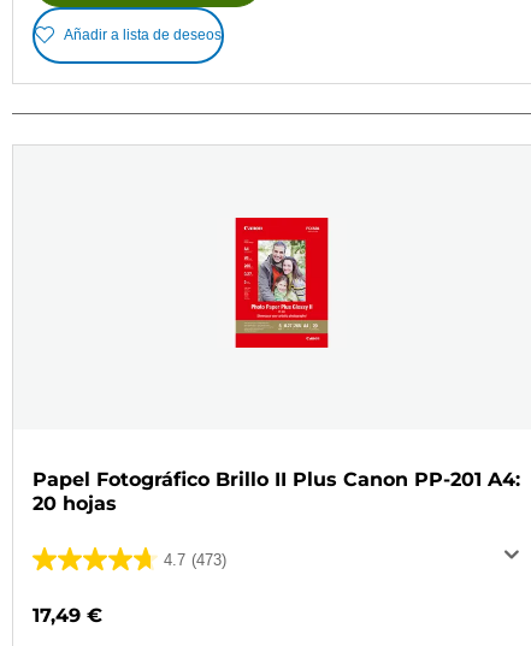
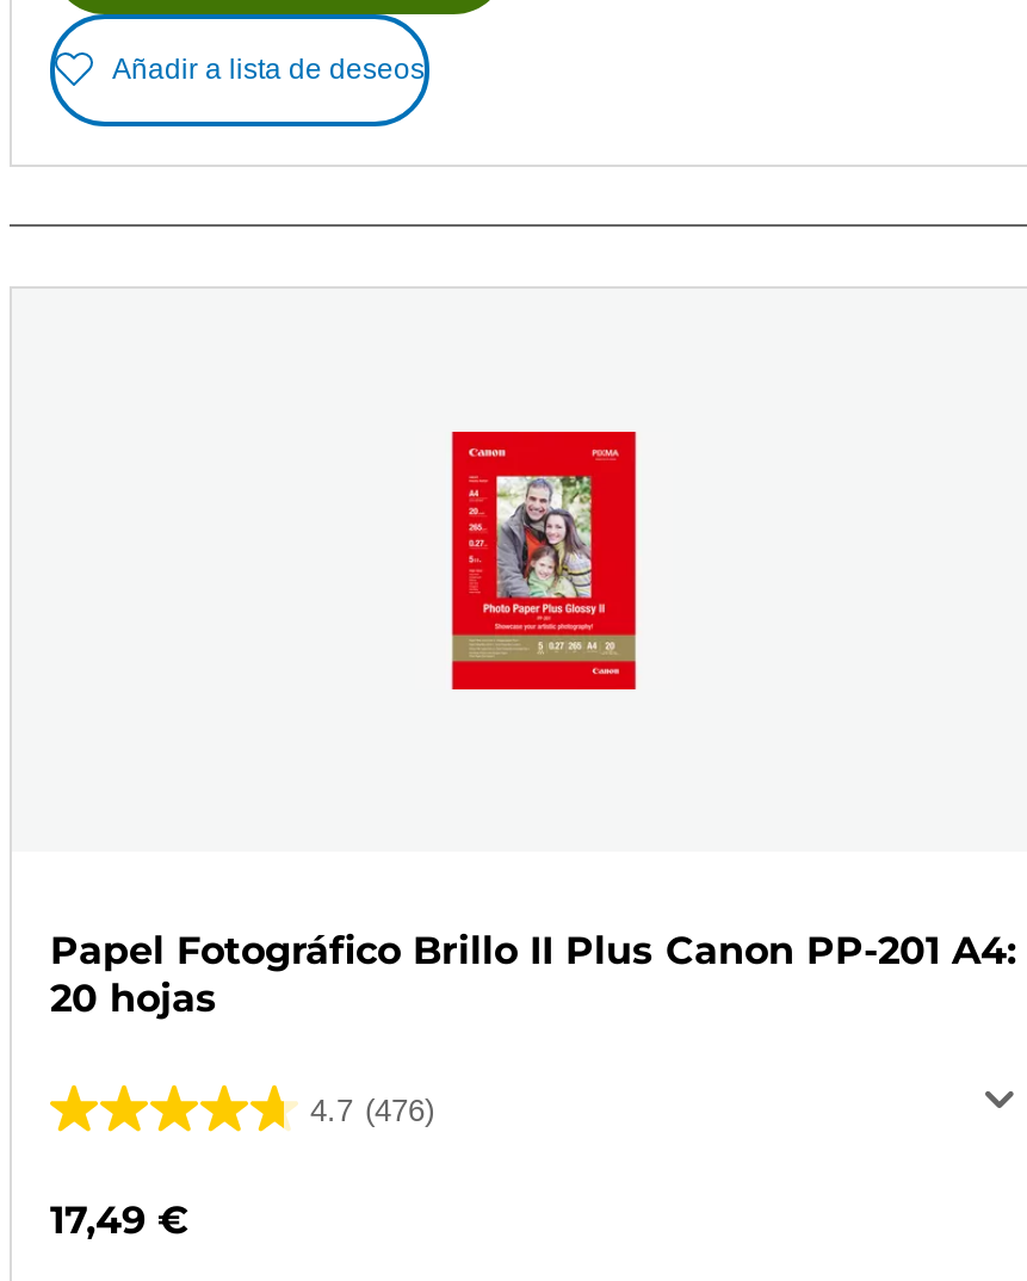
[164,551,226,569] 4.7 (473) -> [310,1093,434,1128] 4.7 (476)

